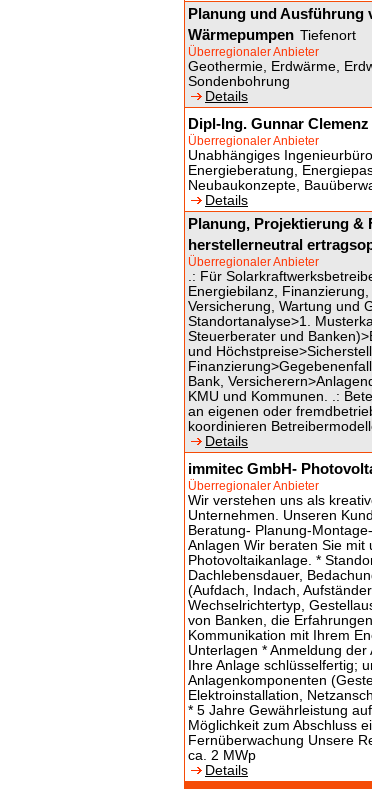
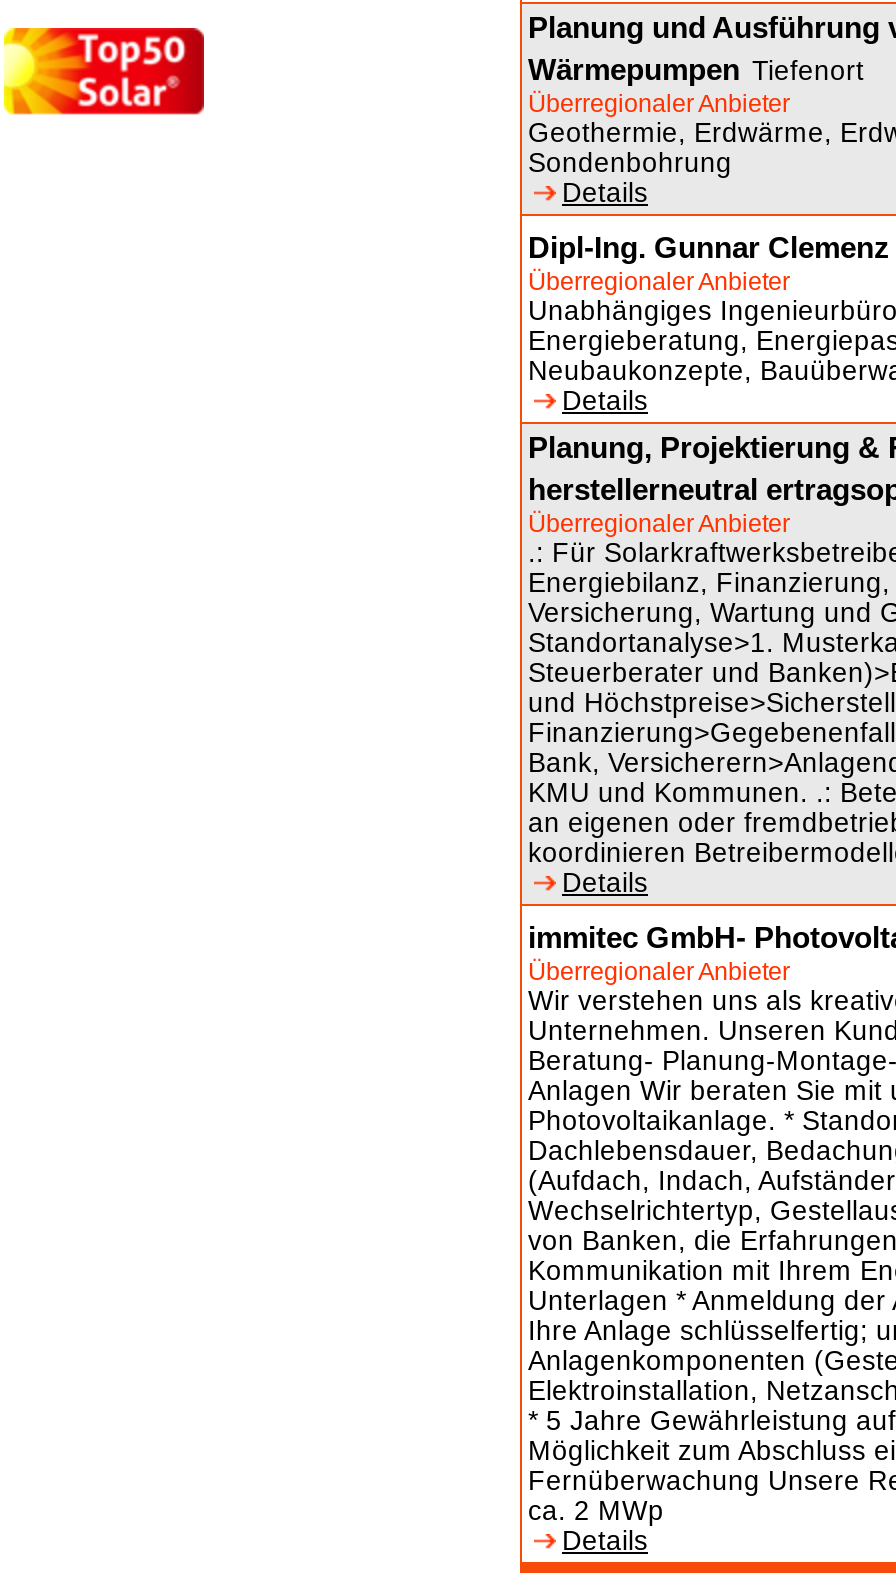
none -> [6,26,206,116] [image]

